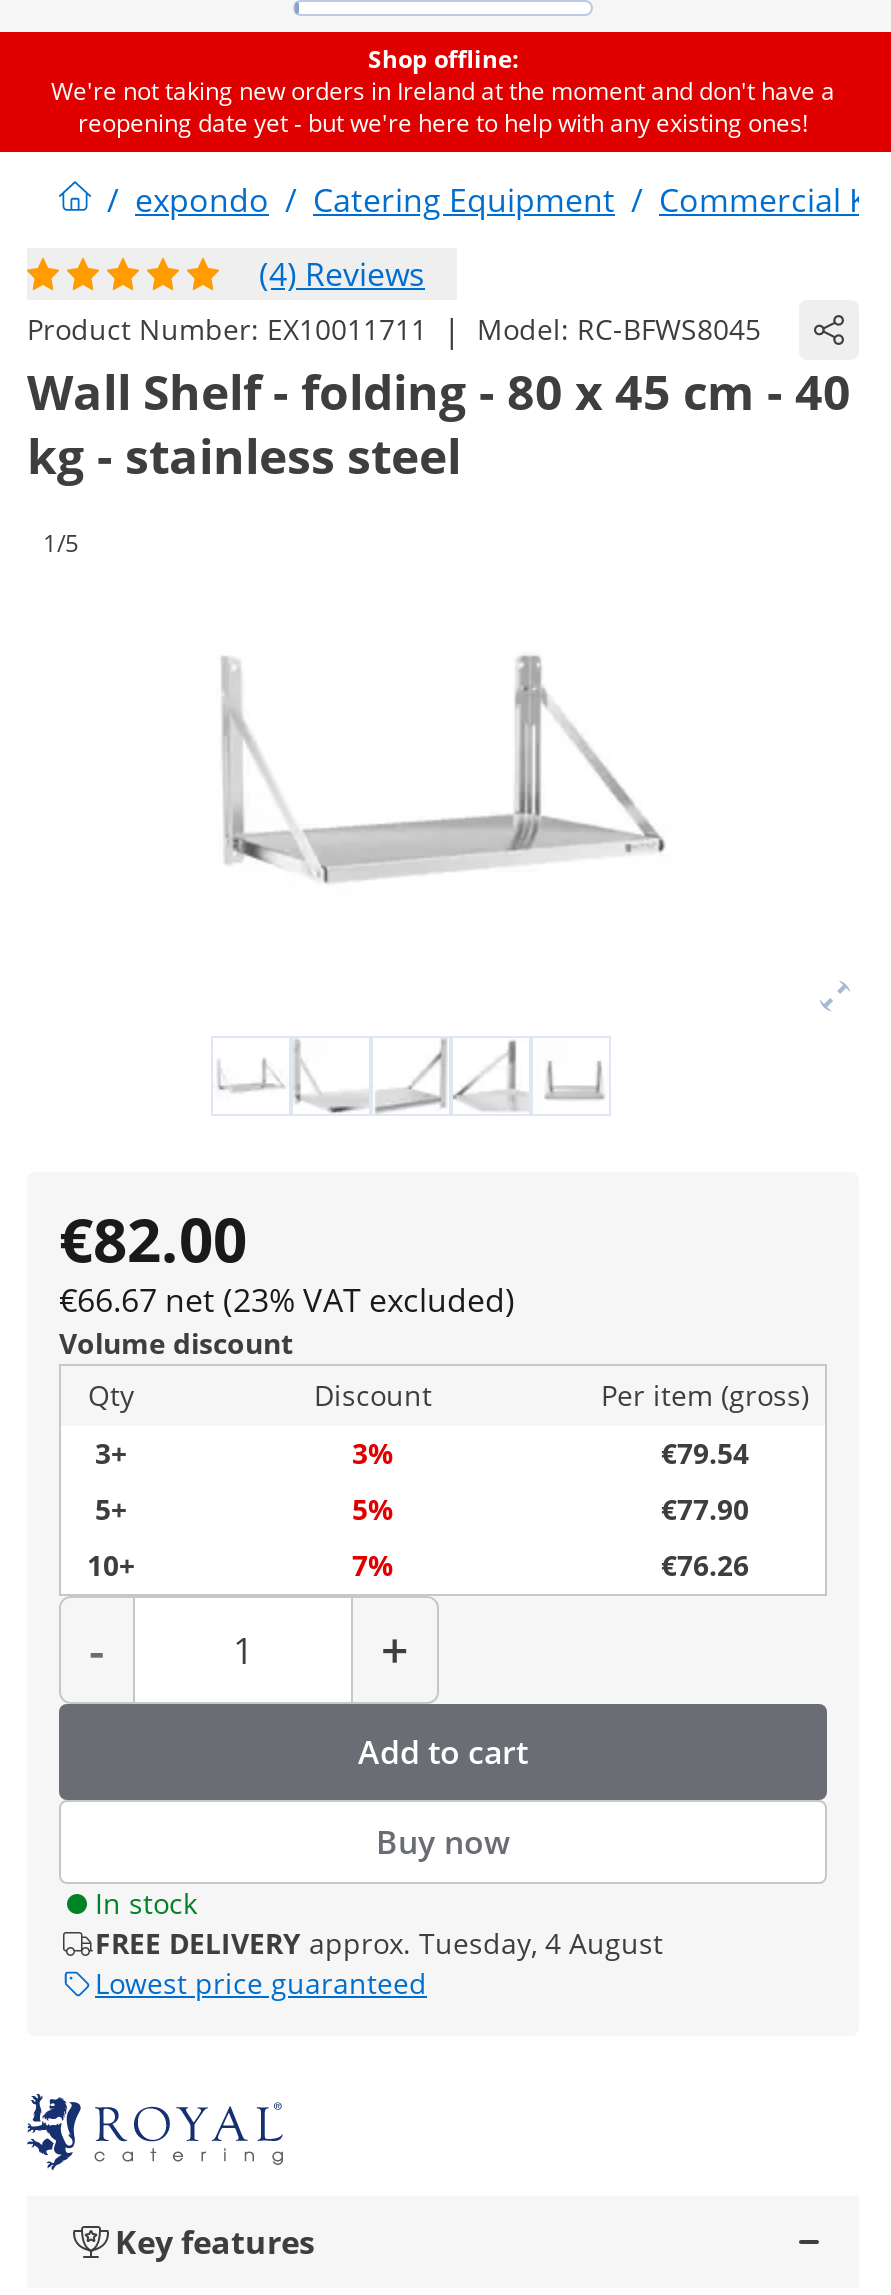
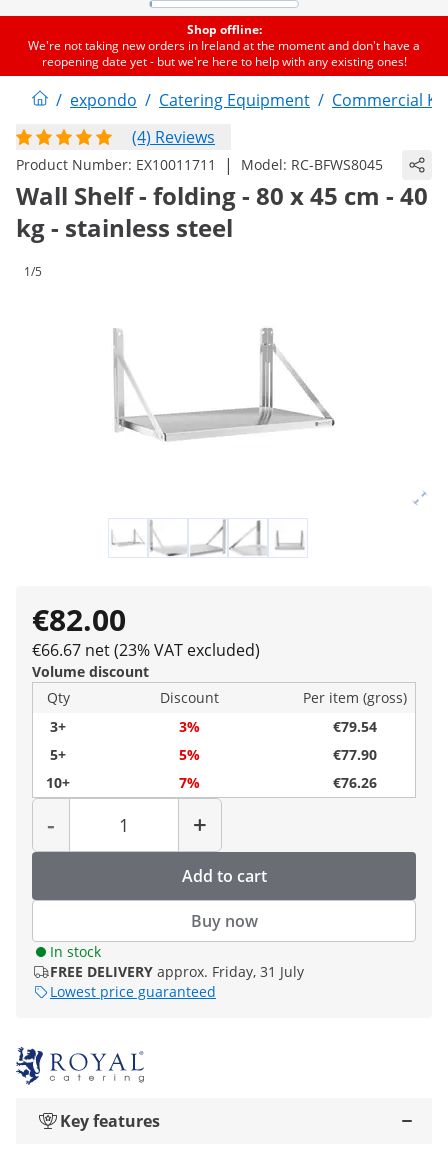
[95,1924,663,1962] FREE DELIVERY approx. Tuesday, 4 August -> [50,962,304,981] FREE DELIVERY approx. Friday, 31 July

